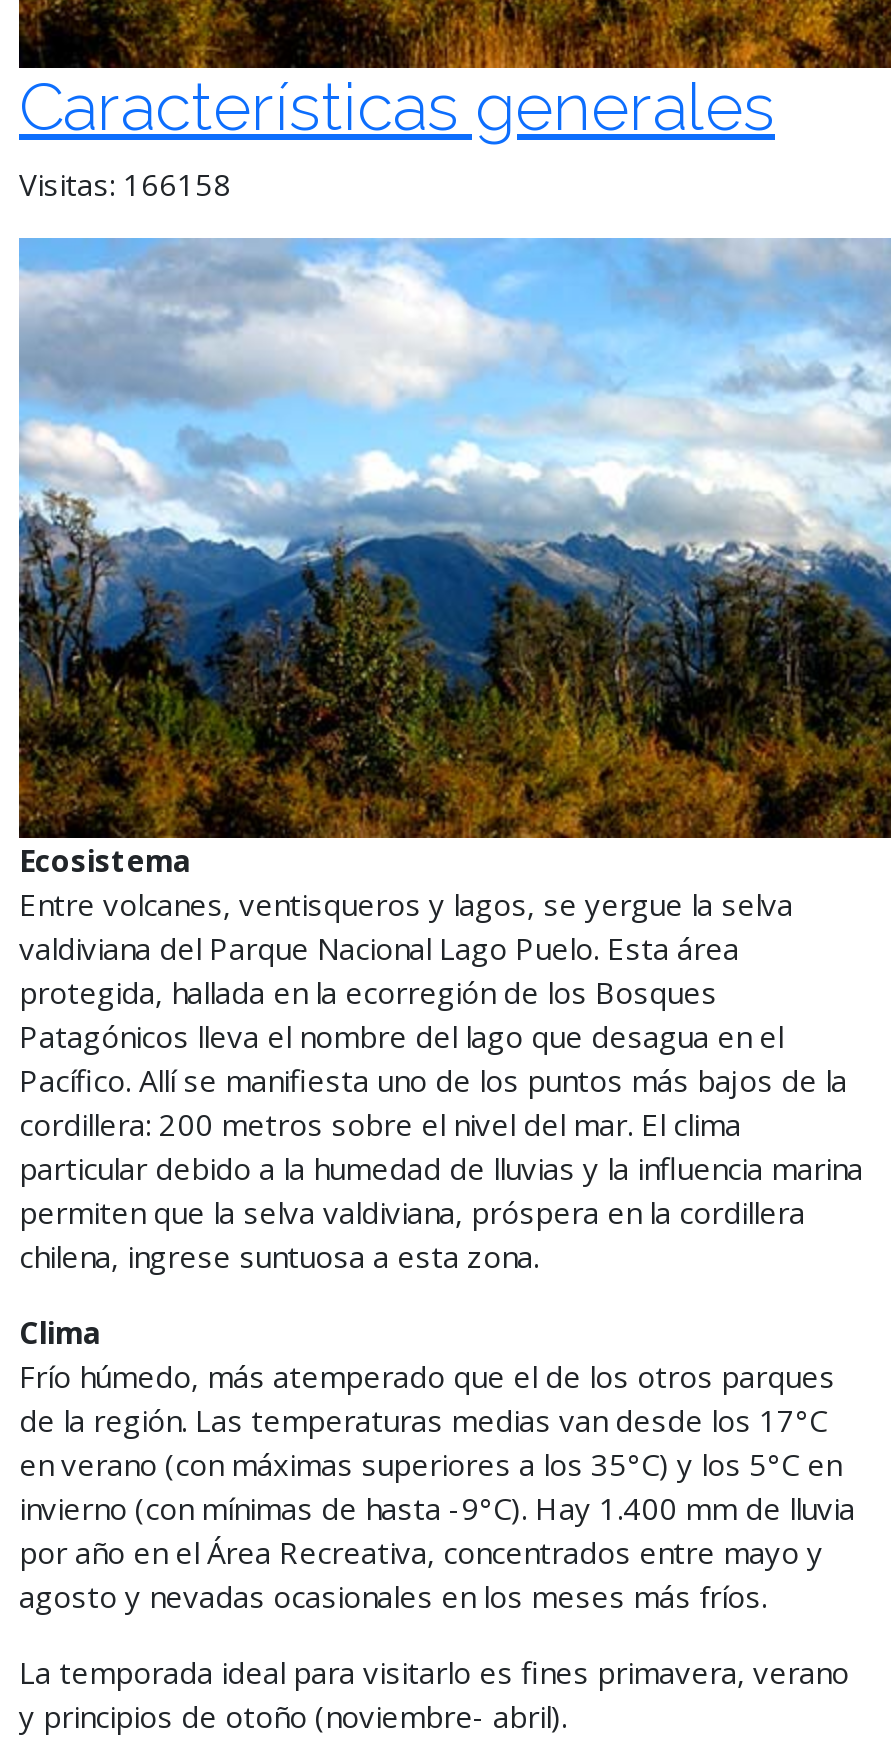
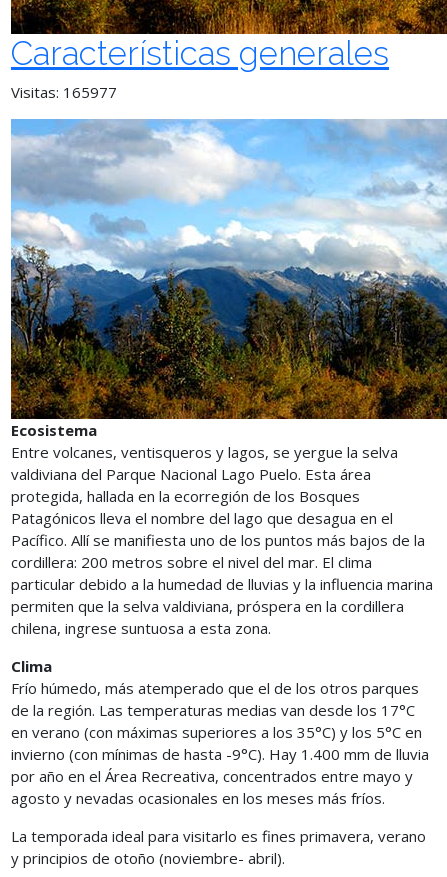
[19,164,231,204] Visitas: 166158 -> [11,82,117,102] Visitas: 165977

